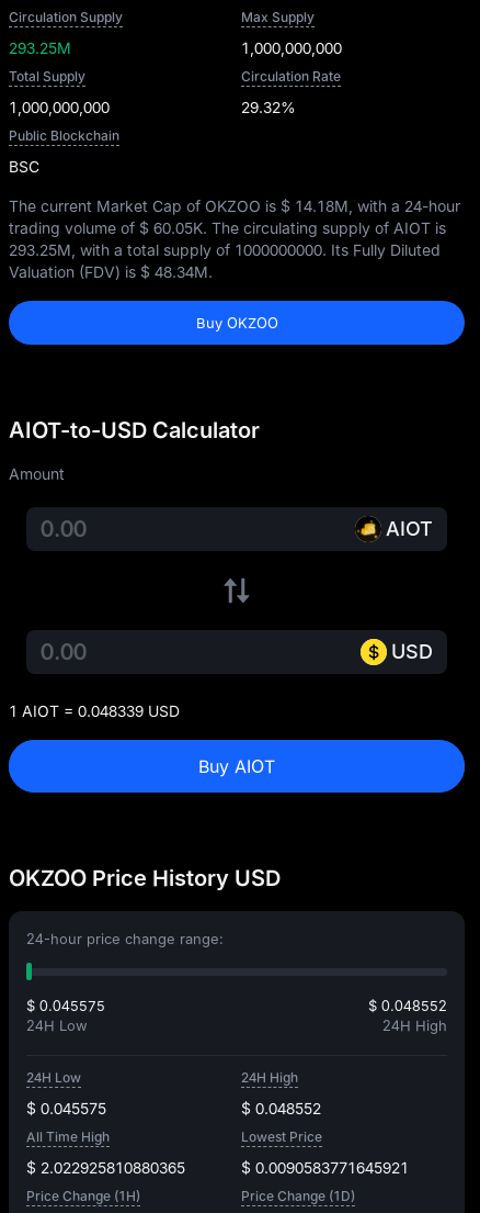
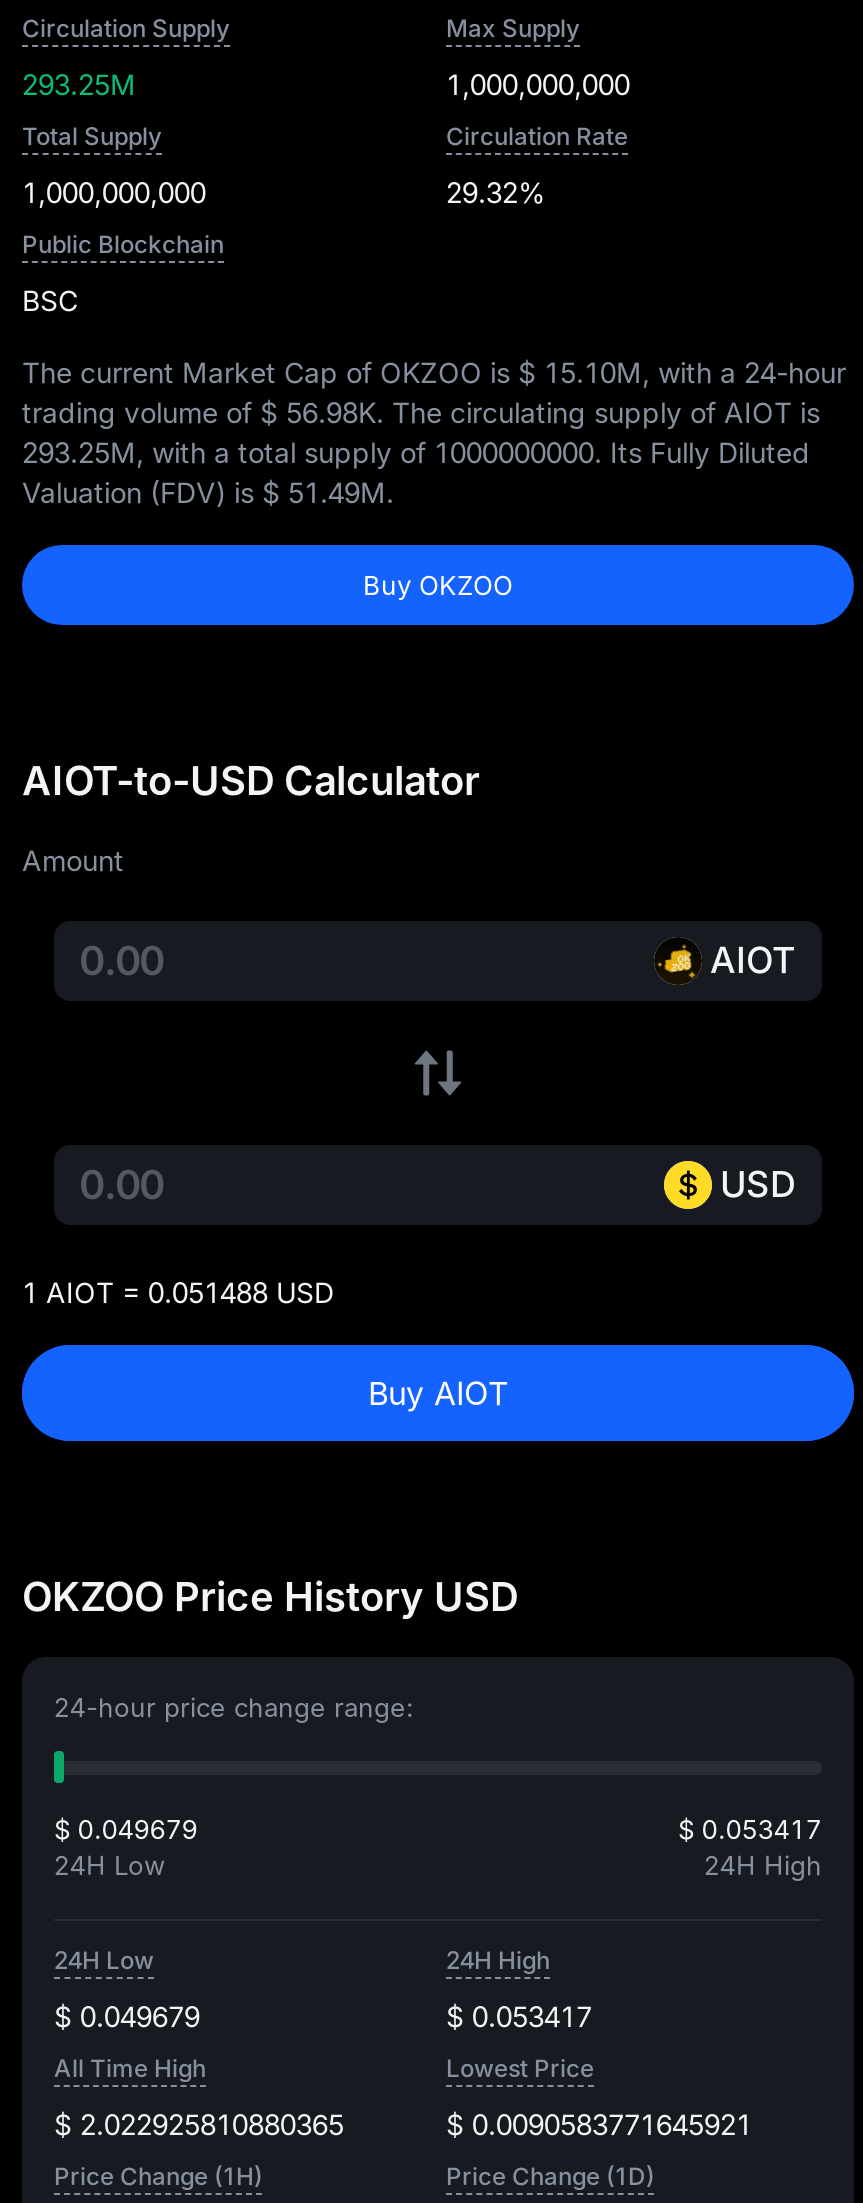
[9,196,460,215] The current Market Cap of OKZOO is $ 14.18M, with a 24-hour -> [22,355,846,389] The current Market Cap of OKZOO is $ 15.10M, with a 24-hour
[9,218,446,237] trading volume of $ 60.05K. The circulating supply of AIOT is -> [22,395,820,429] trading volume of $ 56.98K. The circulating supply of AIOT is
[9,262,213,281] Valuation (FDV) is $ 48.34M. -> [22,475,394,509] Valuation (FDV) is $ 51.49M.
[9,701,180,720] 1 AIOT = 0.048339 USD -> [22,1275,334,1309] 1 AIOT = 0.051488 USD
[26,997,105,1014] $ 0.045575 -> [54,1813,198,1845] $ 0.049679
[368,997,447,1014] $ 0.048552 -> [678,1813,822,1845] $ 0.053417
[26,1099,106,1117] $ 0.045575 -> [54,1999,200,2033] $ 0.049679
[241,1099,321,1117] $ 0.048552 -> [446,1999,592,2033] $ 0.053417

